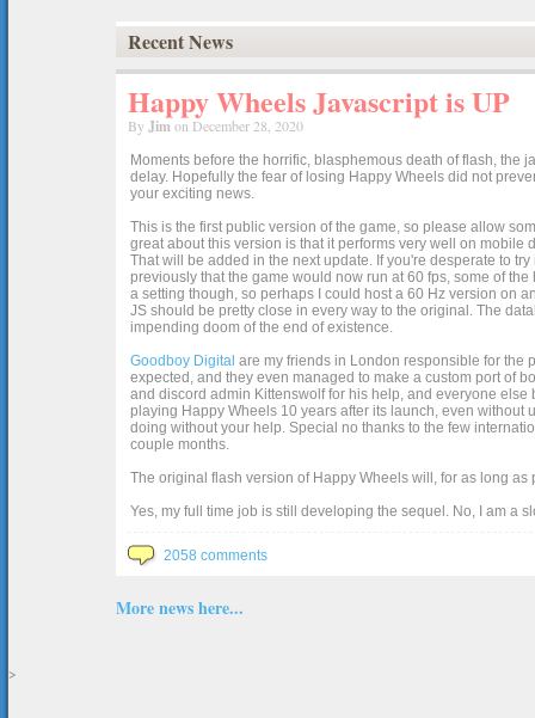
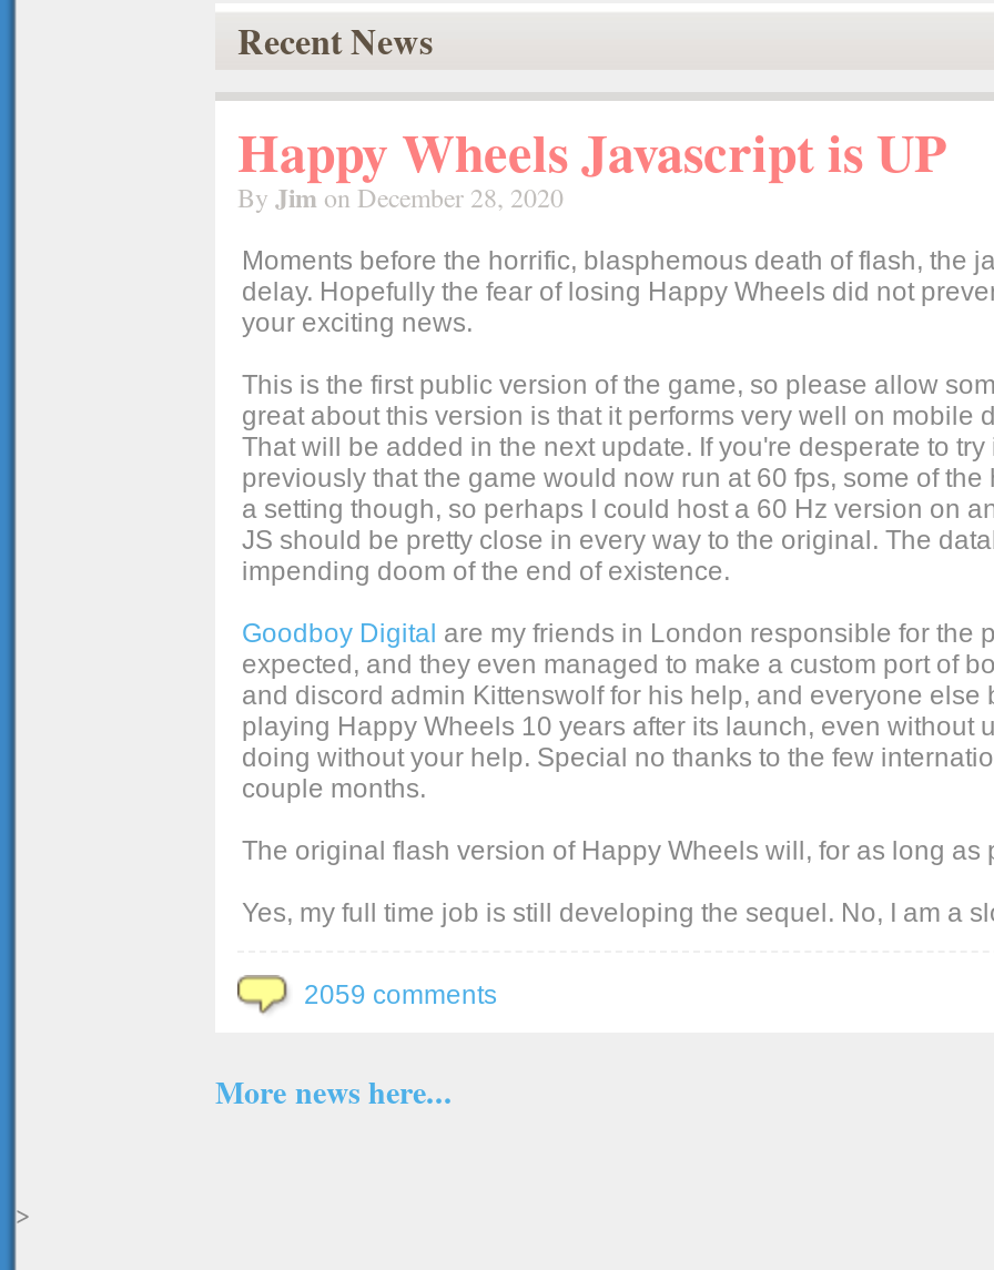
[164,547,267,564] 2058 comments -> [304,979,497,1010] 2059 comments

